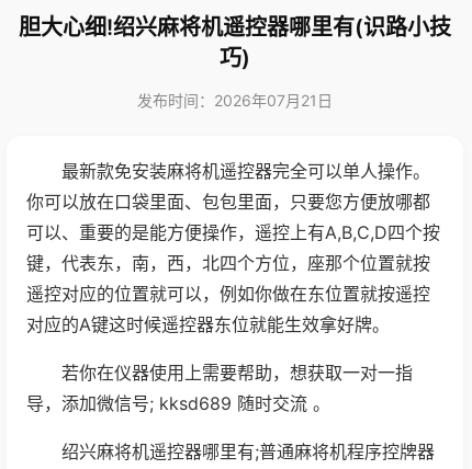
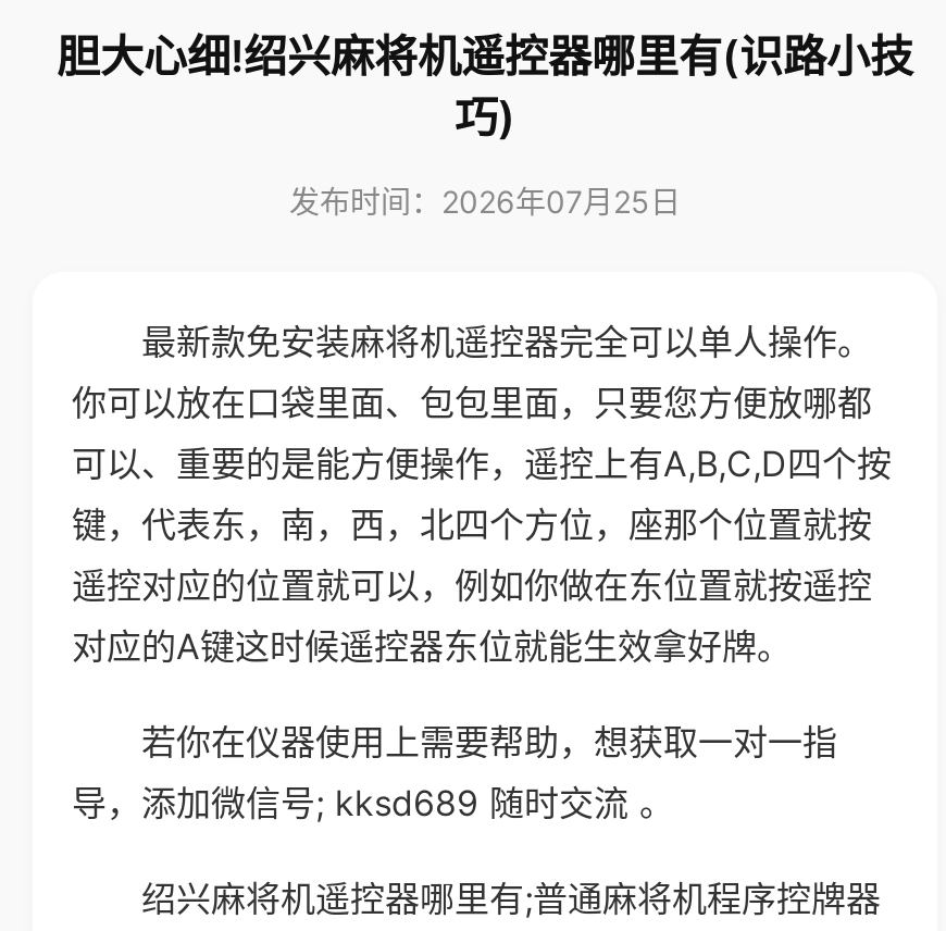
[137,91,333,110] 发布时间：2026年07月21日 -> [289,183,681,220] 发布时间：2026年07月25日

